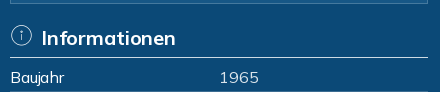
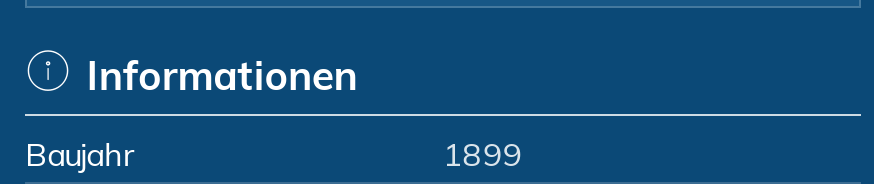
[219,67,258,87] 1965 -> [443,134,522,174] 1899

